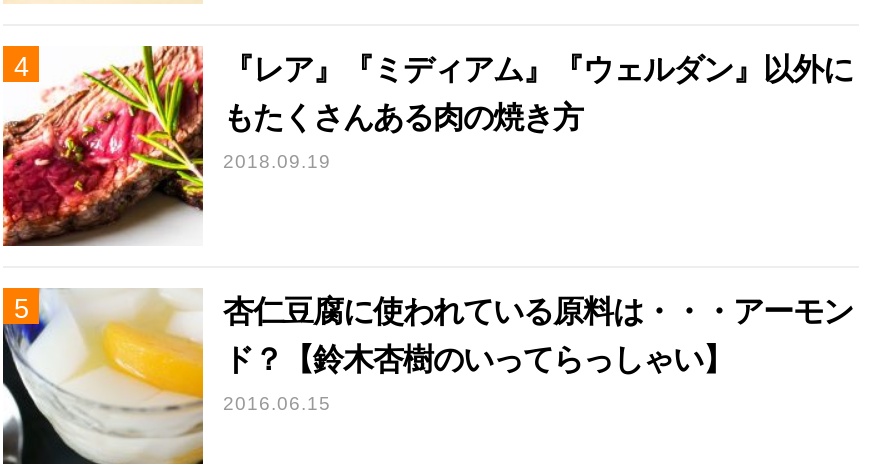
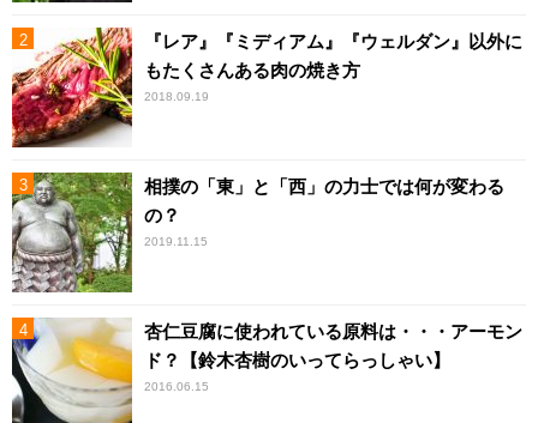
none -> [11,171,504,294] [image] | 相撲の「東」と「西」の力士では何が変わる | の？ | 2019.11.15

